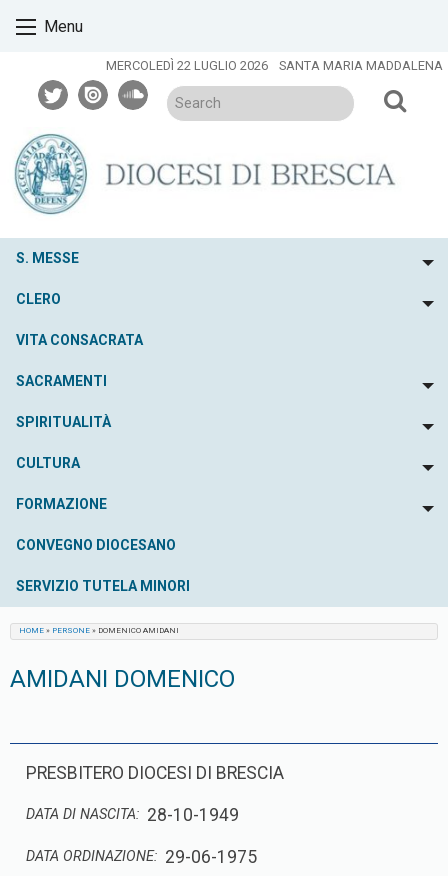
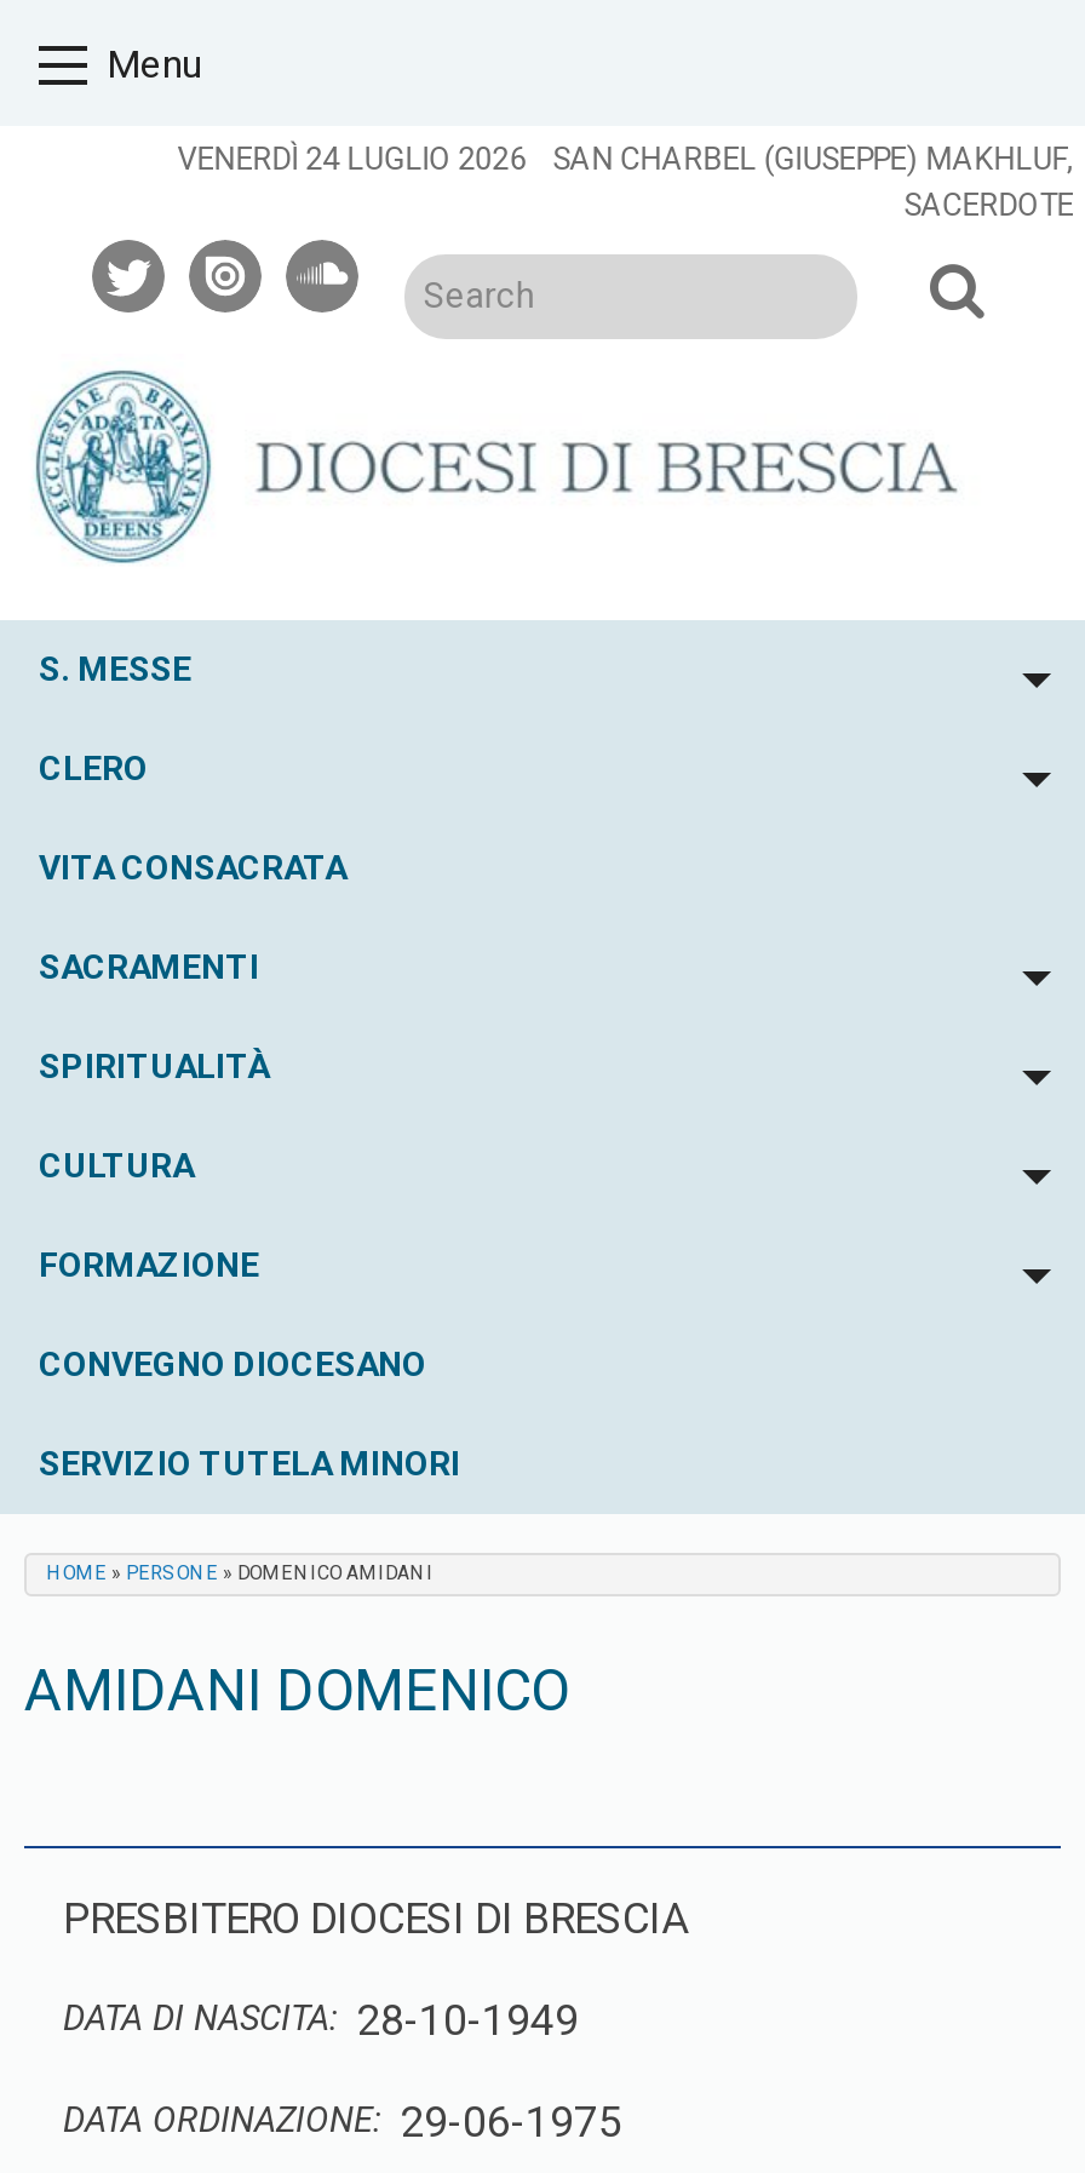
[106,58,443,73] MERCOLEDÌ 22 LUGLIO 2026 SANTA MARIA MADDALENA -> [177,141,1073,224] VENERDÌ 24 LUGLIO 2026 SAN CHARBEL (GIUSEPPE) MAKHLUF, | SACERDOTE

